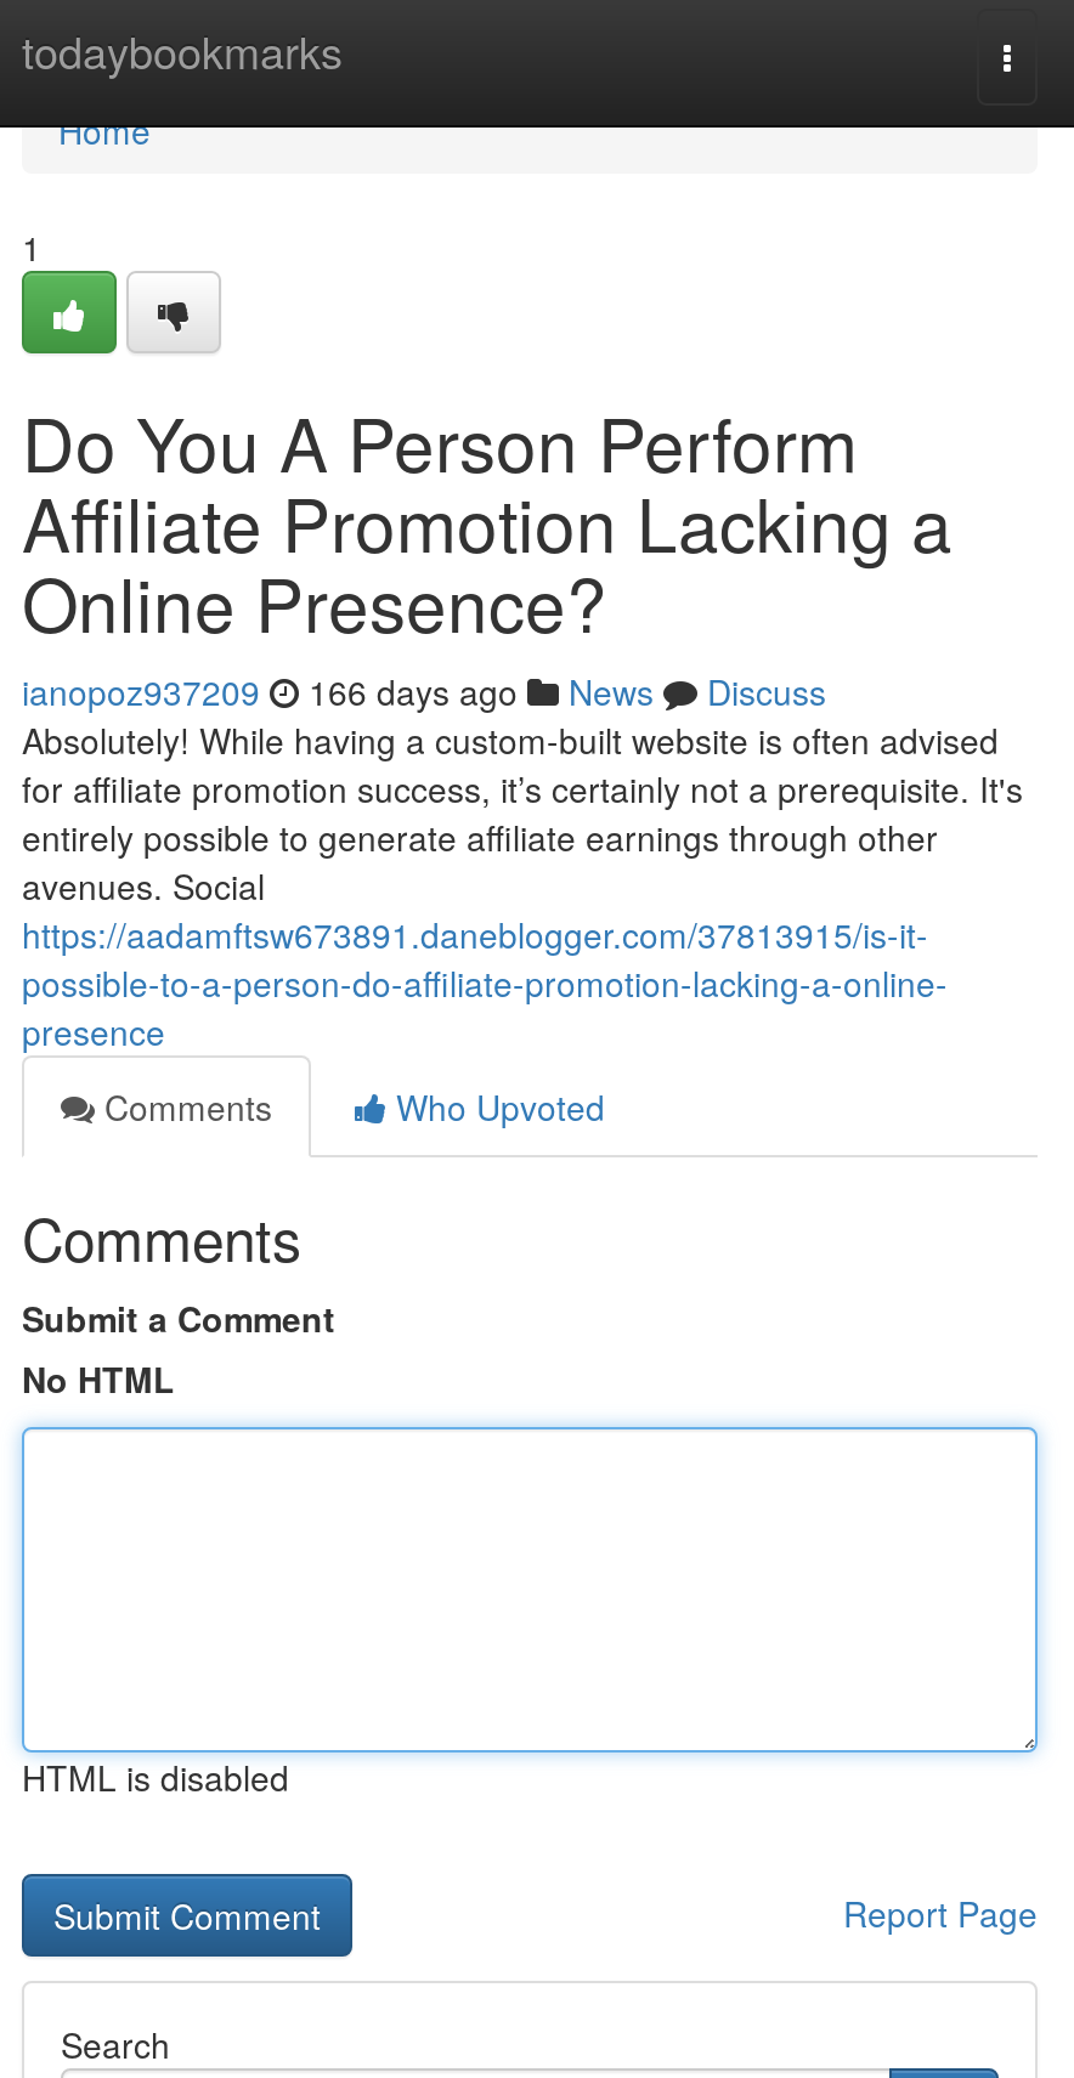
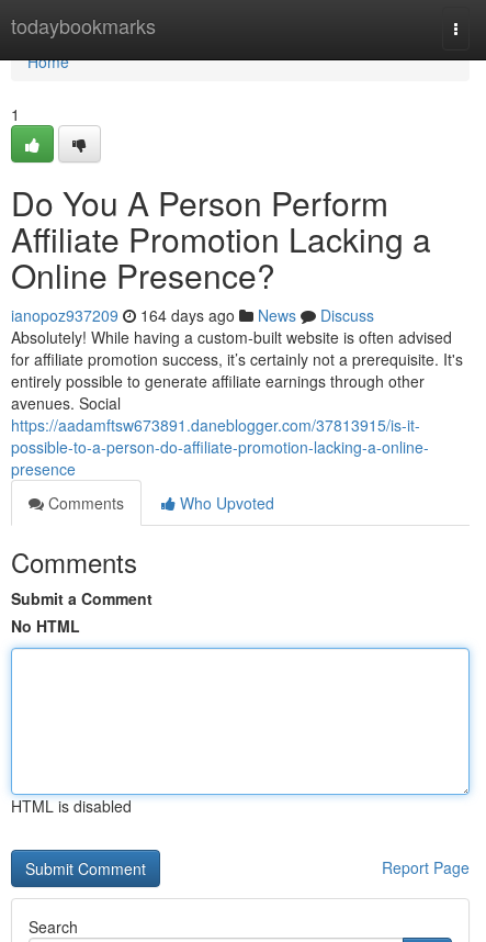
[22,667,826,715] ianopoz937209 166 days ago News Discuss -> [11,304,374,326] ianopoz937209 164 days ago News Discuss

